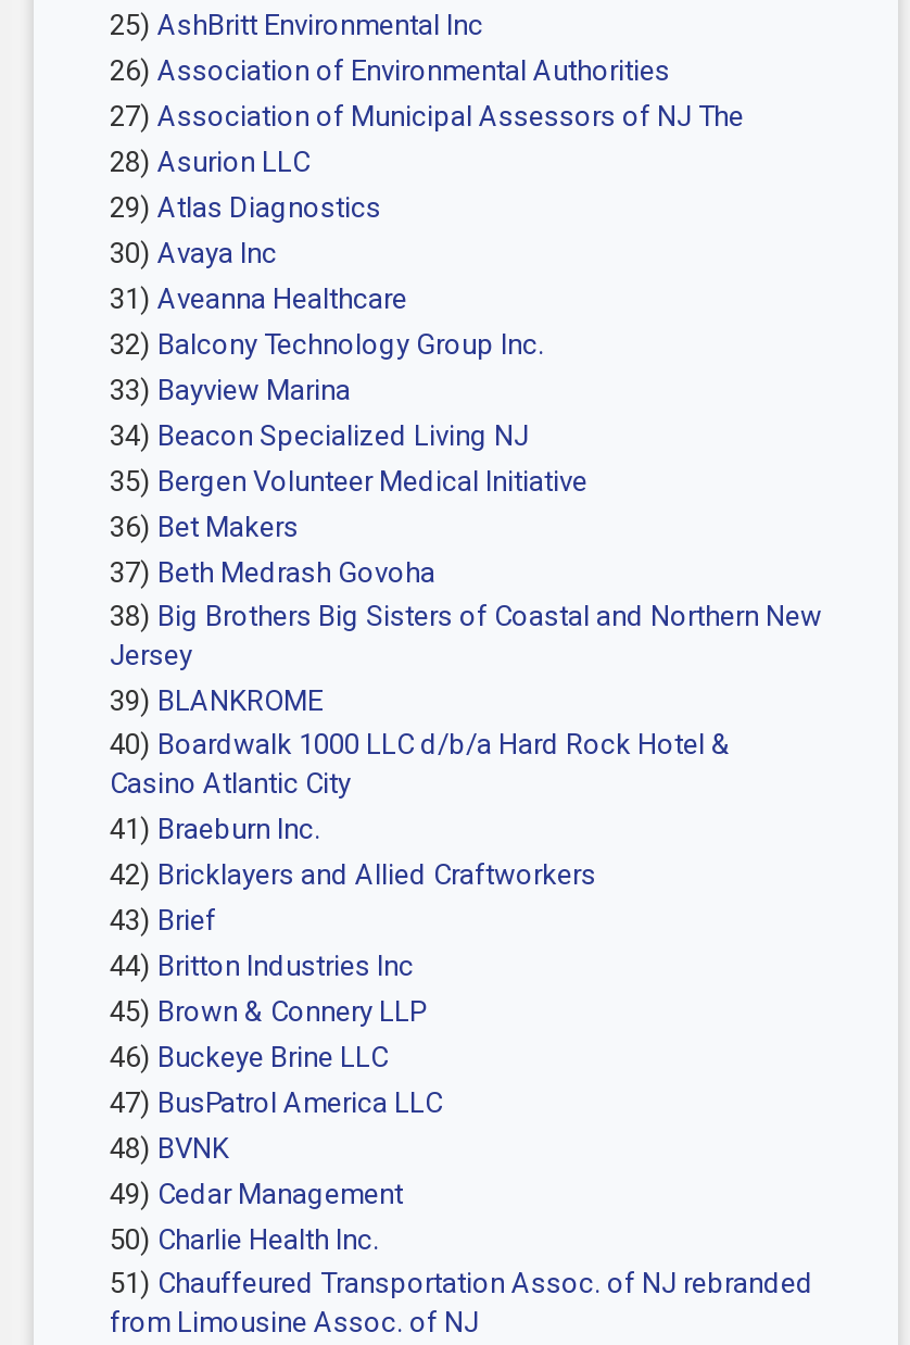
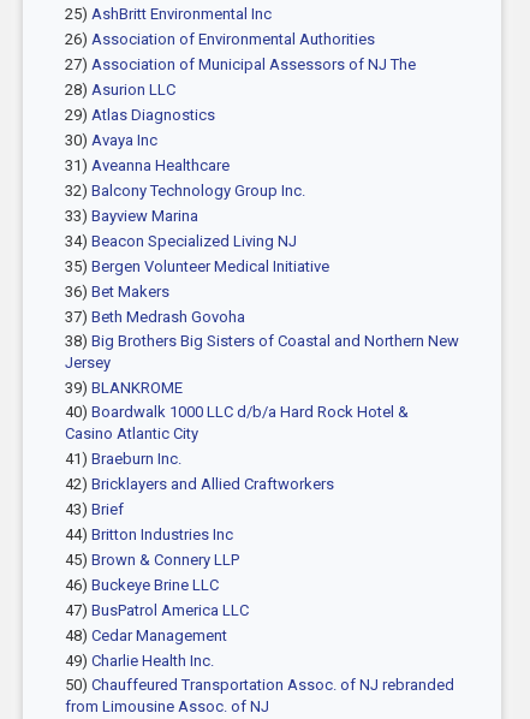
[110,1132,813,1299] 48) BVNK | 49) Cedar Management | 50) Charlie Health Inc. | 51) Chauffeured Transportation Assoc. of NJ rebranded -> [65,626,454,694] 48) Cedar Management | 49) Charlie Health Inc. | 50) Chauffeured Transportation Assoc. of NJ rebranded

